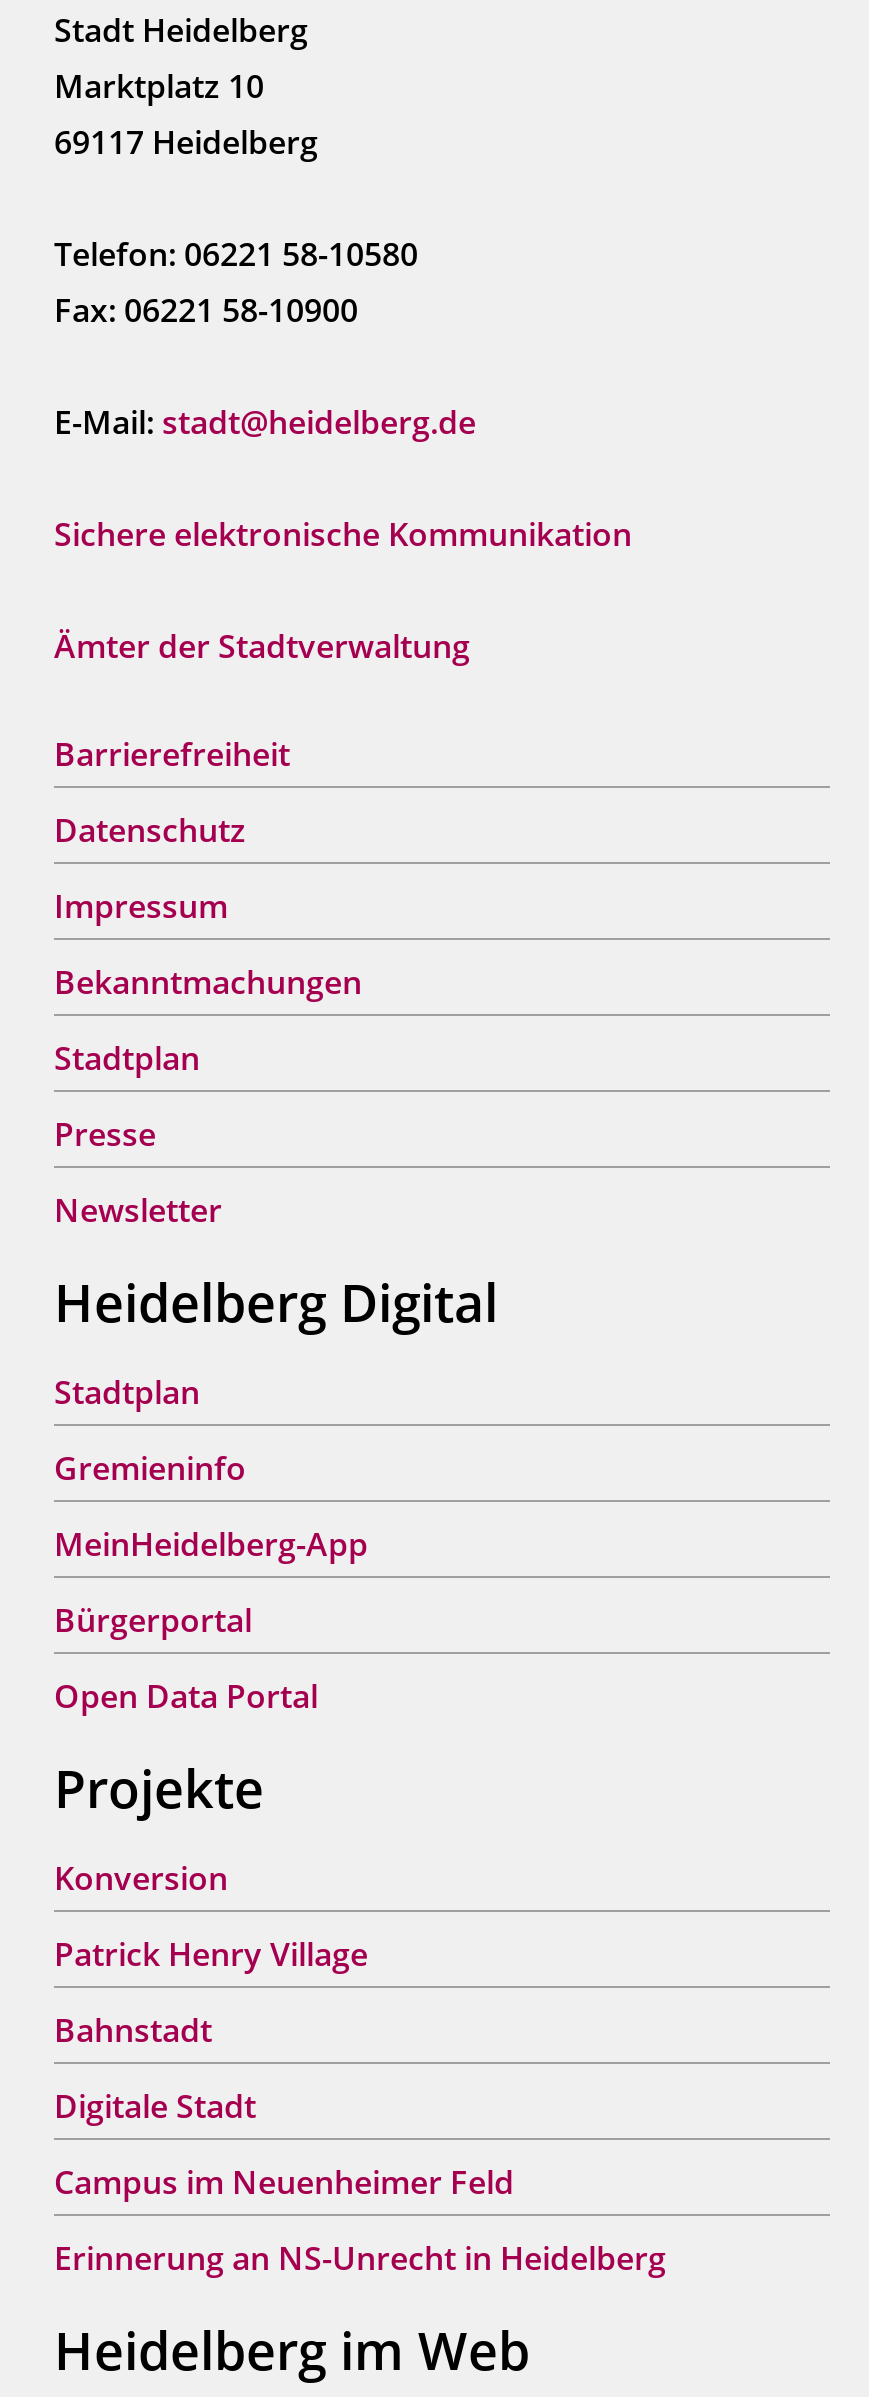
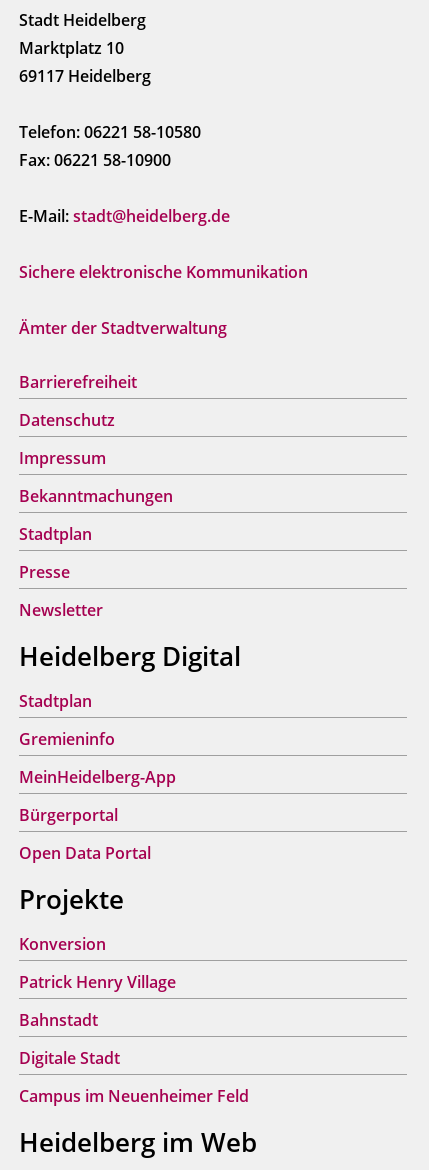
[54,2237,666,2281] Erinnerung an NS-Unrecht in Heidelberg -> none

